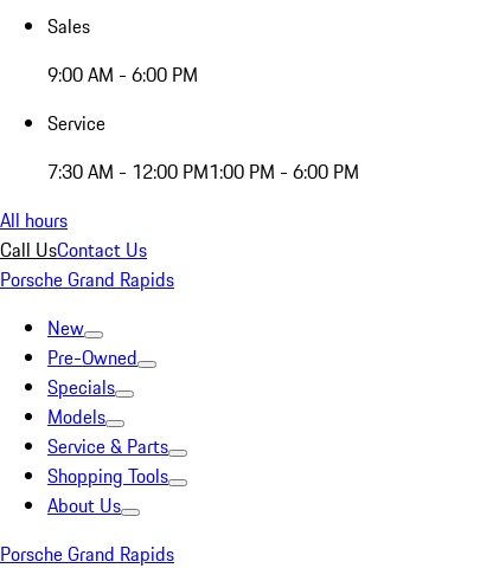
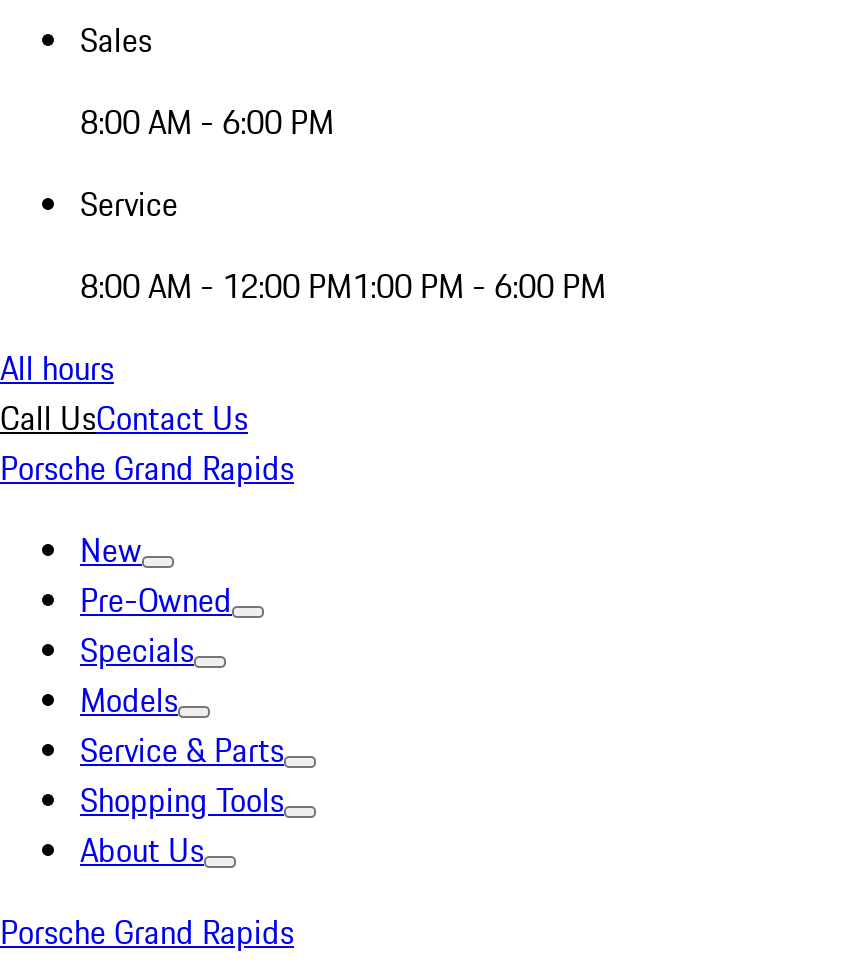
[47,60,198,89] 9:00 AM - 6:00 PM -> [80,98,334,146] 8:00 AM - 6:00 PM
[47,157,359,186] 7:30 AM - 12:00 PM1:00 PM - 6:00 PM -> [80,262,606,310] 8:00 AM - 12:00 PM1:00 PM - 6:00 PM

